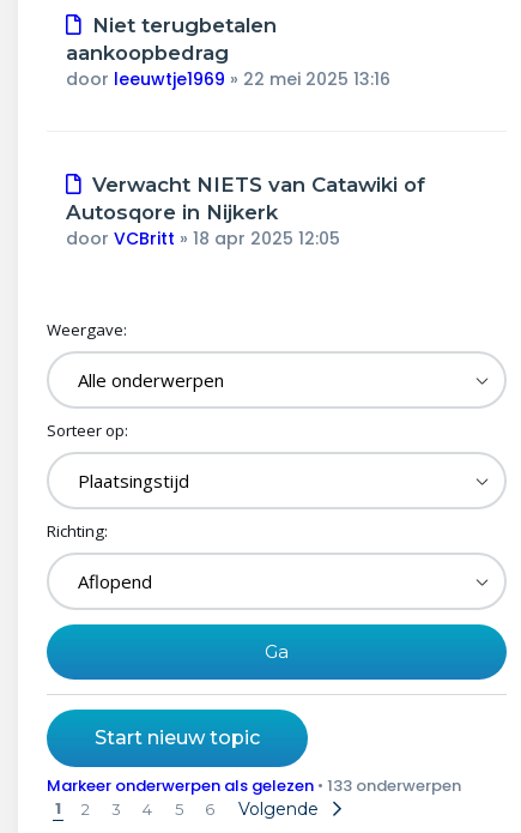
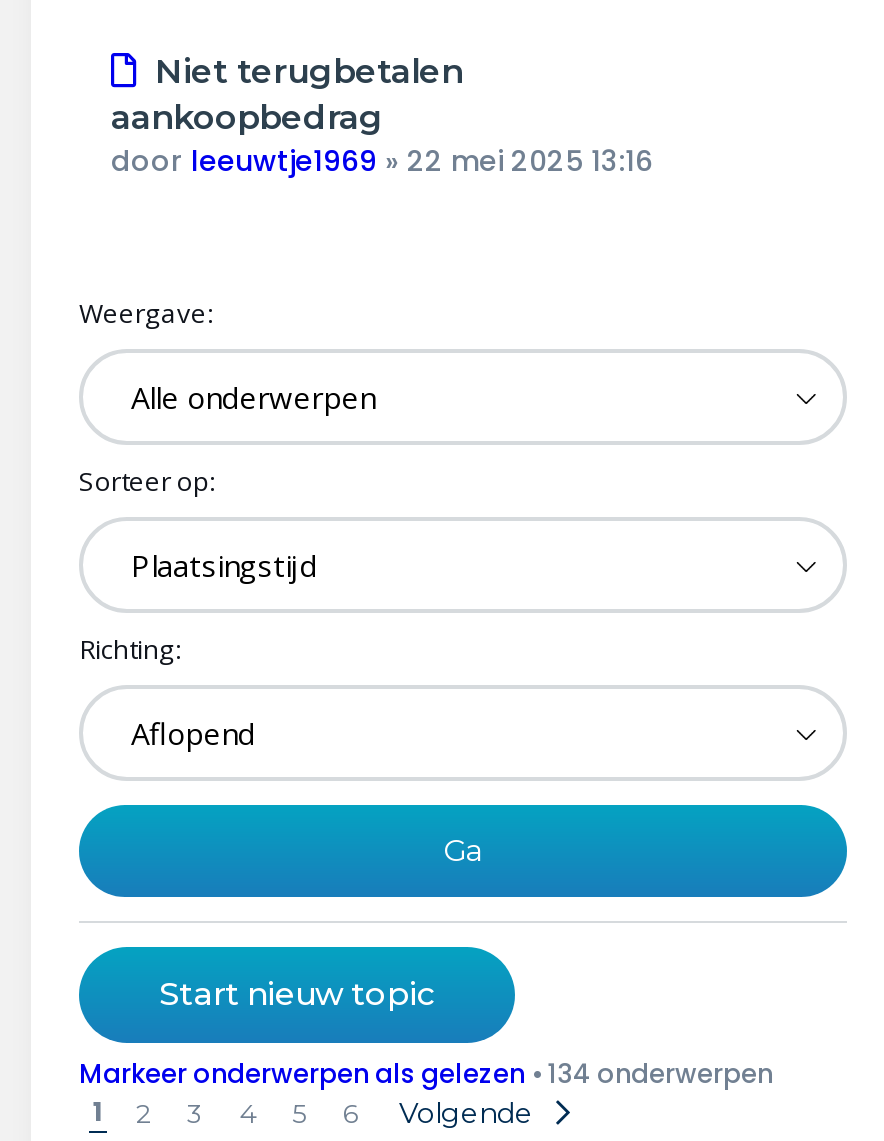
[66,173,425,251] Verwacht NIETS van Catawiki of | Autosqore in Nijkerk | door VCBritt» 18 apr 2025 12:05 -> none
[47,775,461,797] Markeer onderwerpen als gelezen • 133 onderwerpen -> [79,1055,773,1093] Markeer onderwerpen als gelezen • 134 onderwerpen

